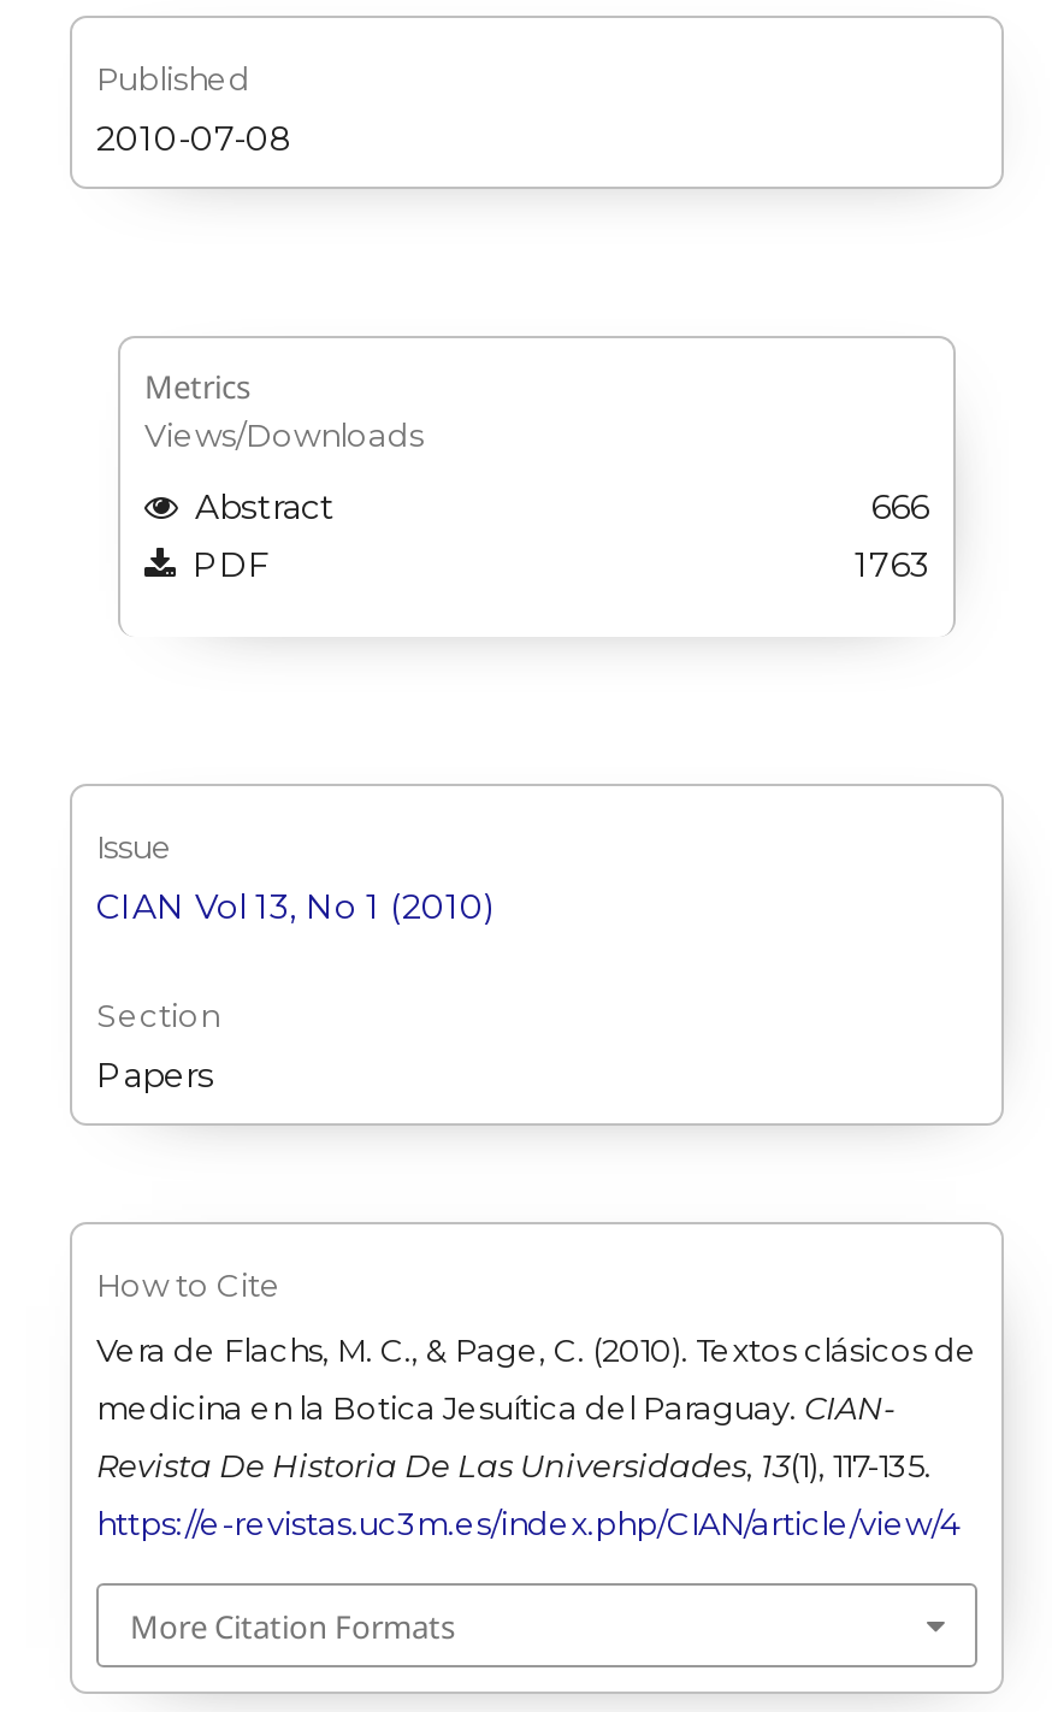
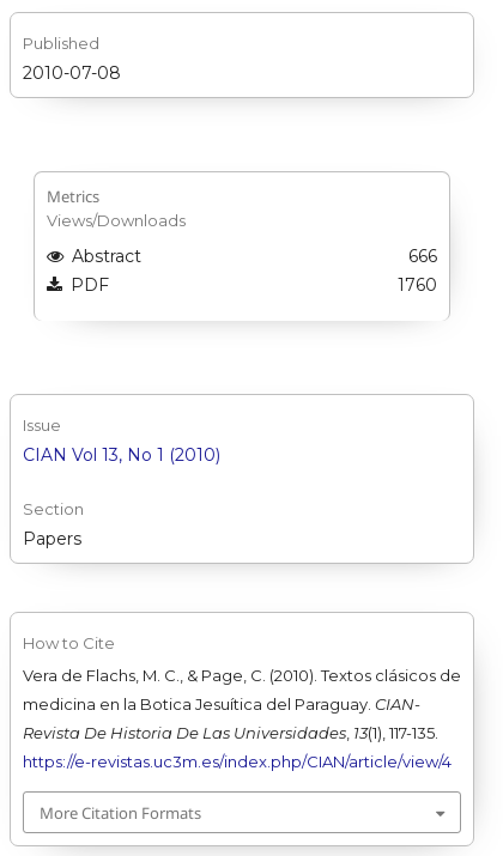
[855,543,929,587] 1763 -> [398,274,437,296] 1760

